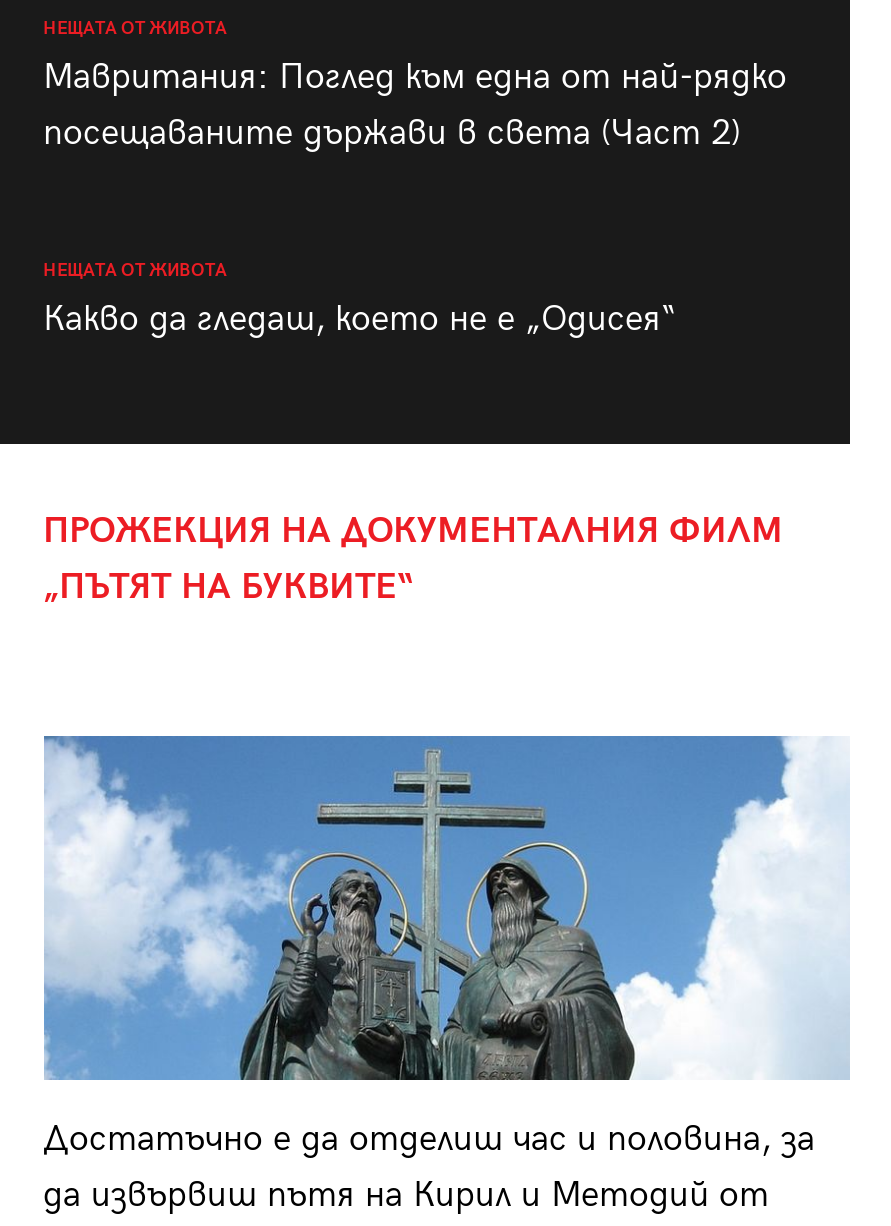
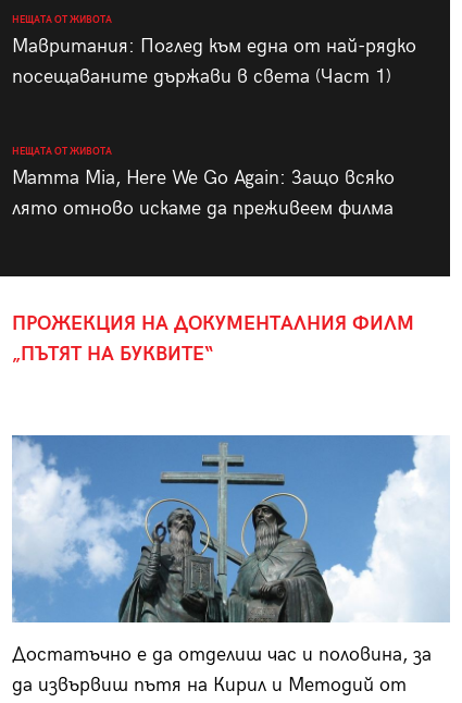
[43,112,741,154] посещаваните държави в света (Част 2) -> [11,65,391,88] посещаваните държави в света (Част 1)
[43,298,677,340] Какво да гледаш, което не е „Одисея“ -> [11,167,394,220] Mamma Mia, Here We Go Again: Защо всяко | лято отново искаме да преживеем филма

